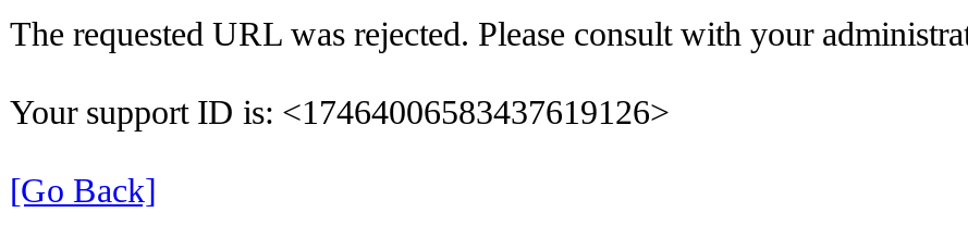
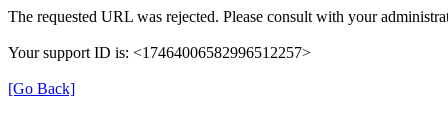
[10,93,670,130] Your support ID is: <17464006583437619126> -> [8,44,311,61] Your support ID is: <17464006582996512257>

